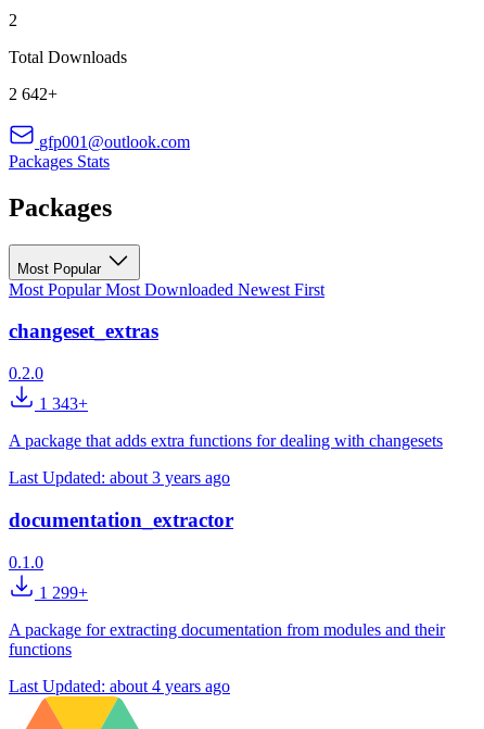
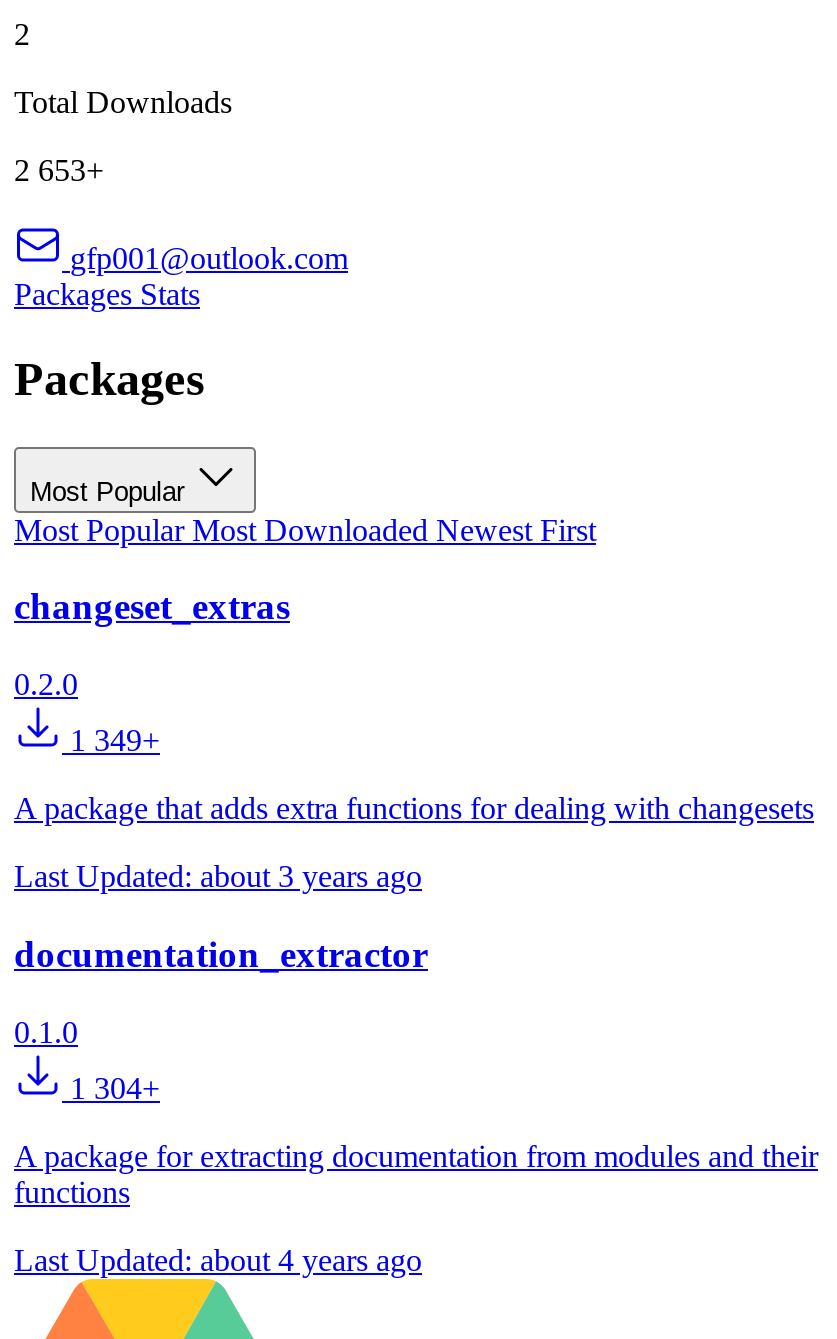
[9,85,58,103] 2 642+ -> [14,153,104,187] 2 653+
[39,394,88,413] 1 343+ -> [70,723,160,757] 1 349+
[39,583,88,601] 1 299+ -> [70,1070,160,1104] 1 304+

